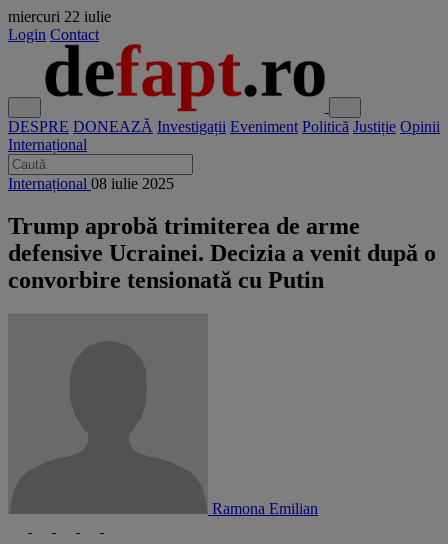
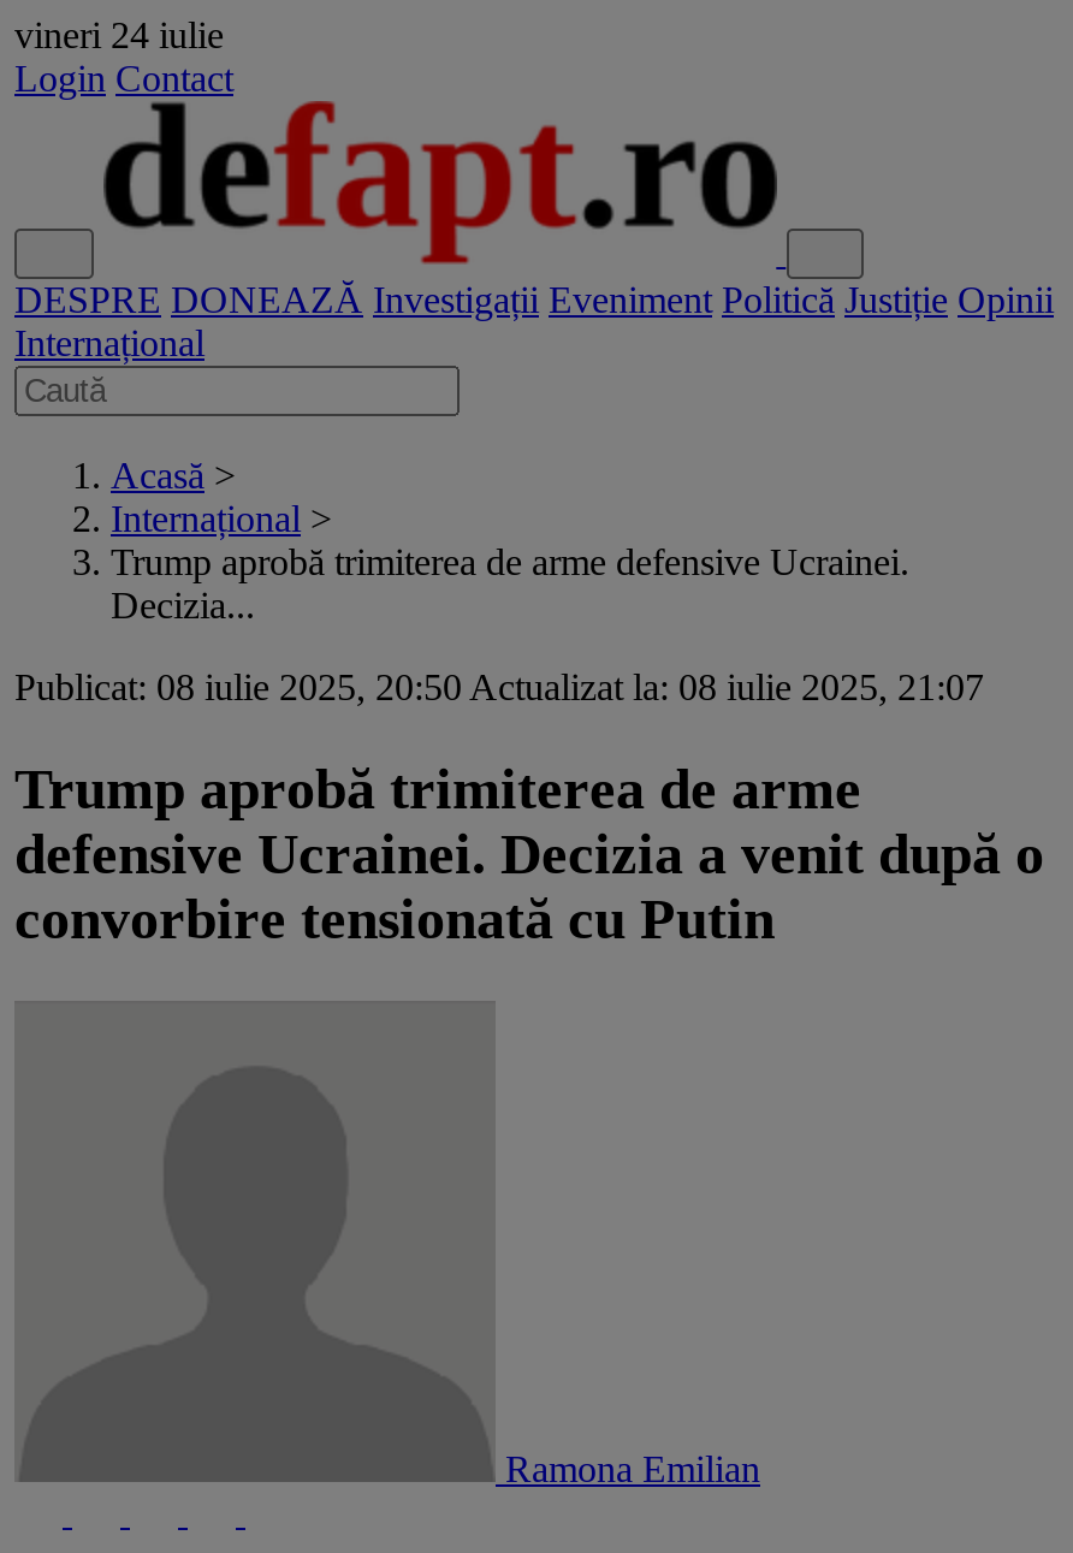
[8,8,111,25] miercuri 22 iulie -> [14,14,224,55] vineri 24 iulie
[8,175,174,192] Internațional08 iulie 2025 -> [14,455,984,707] Acasă > | Internațional > | Trump aprobă trimiterea de arme defensive Ucrainei. | Decizia... | Publicat: 08 iulie 2025, 20:50 Actualizat la: 08 iulie 2025, 21:07

